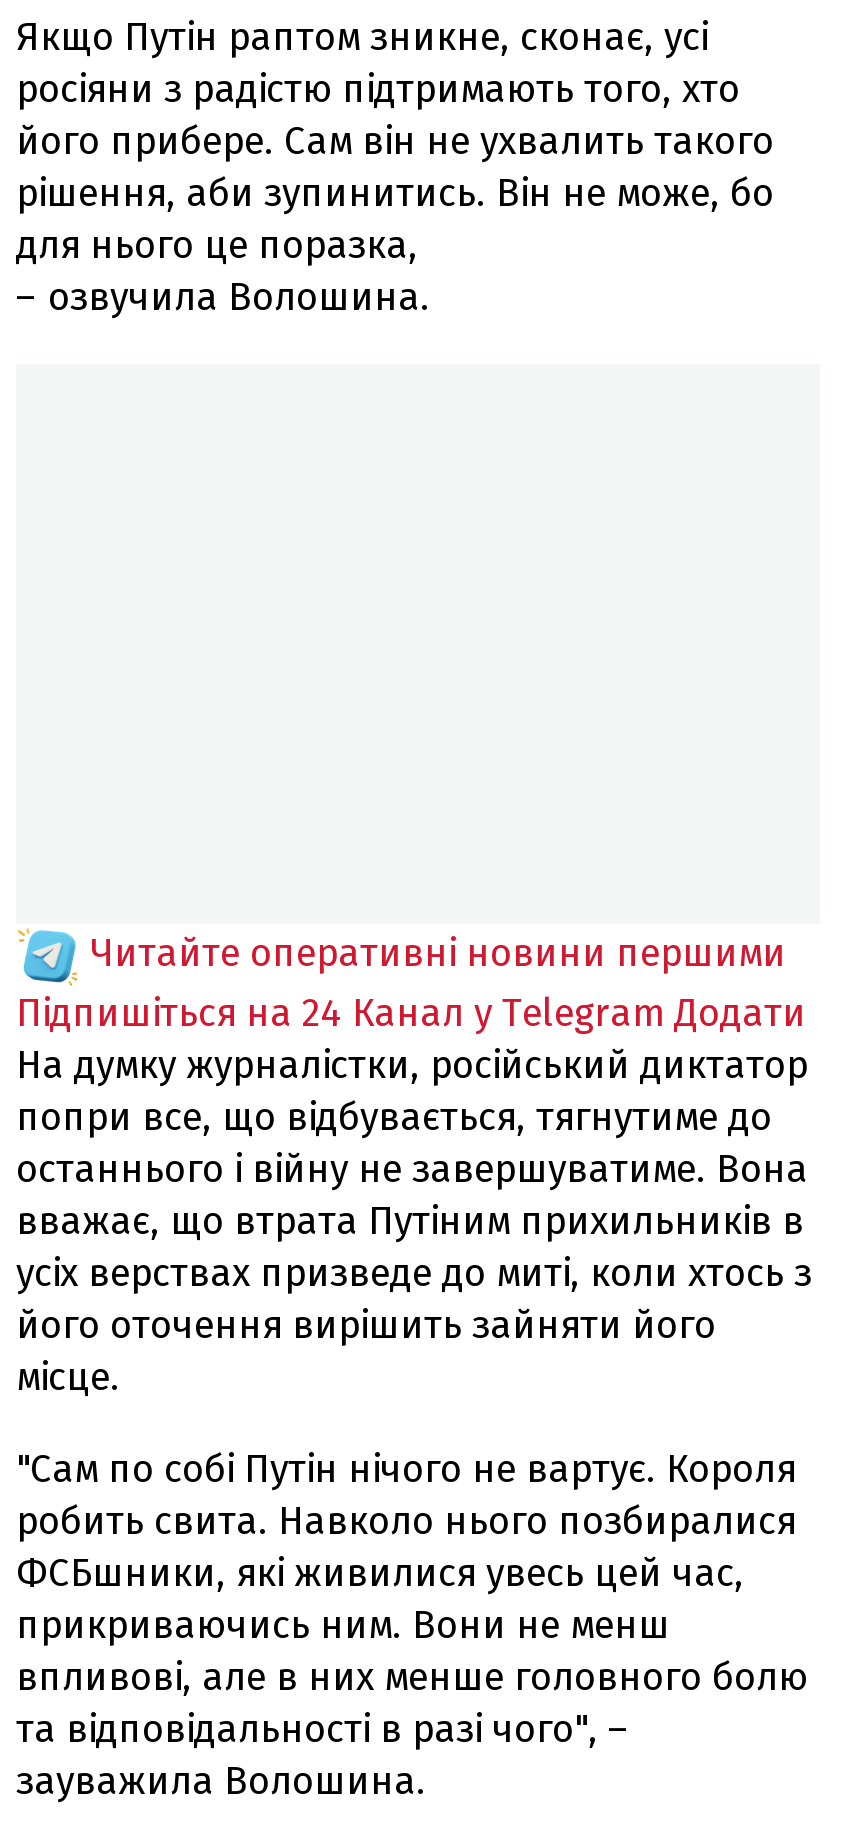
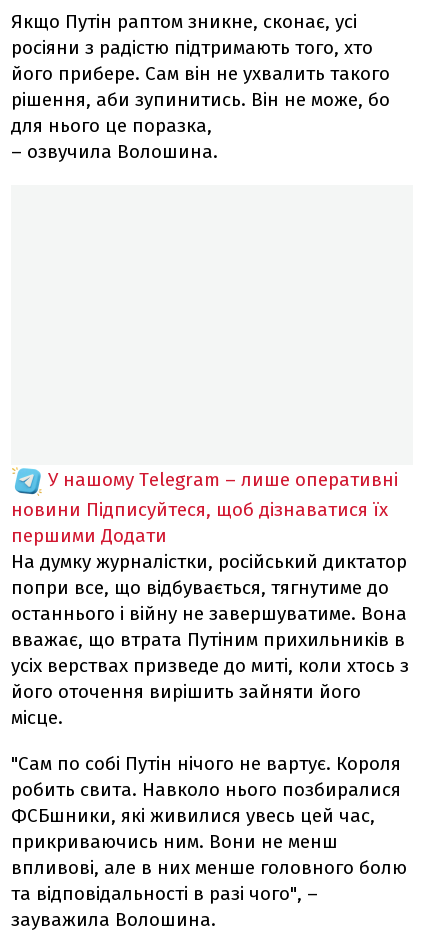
[16,929,806,1035] Читайте оперативні новини першими | Підпишіться на 24 Канал у Telegram Додати -> [11,468,398,547] У нашому Telegram – лише оперативні | новини Підписуйтеся, щоб дізнаватися їх | першими Додати

